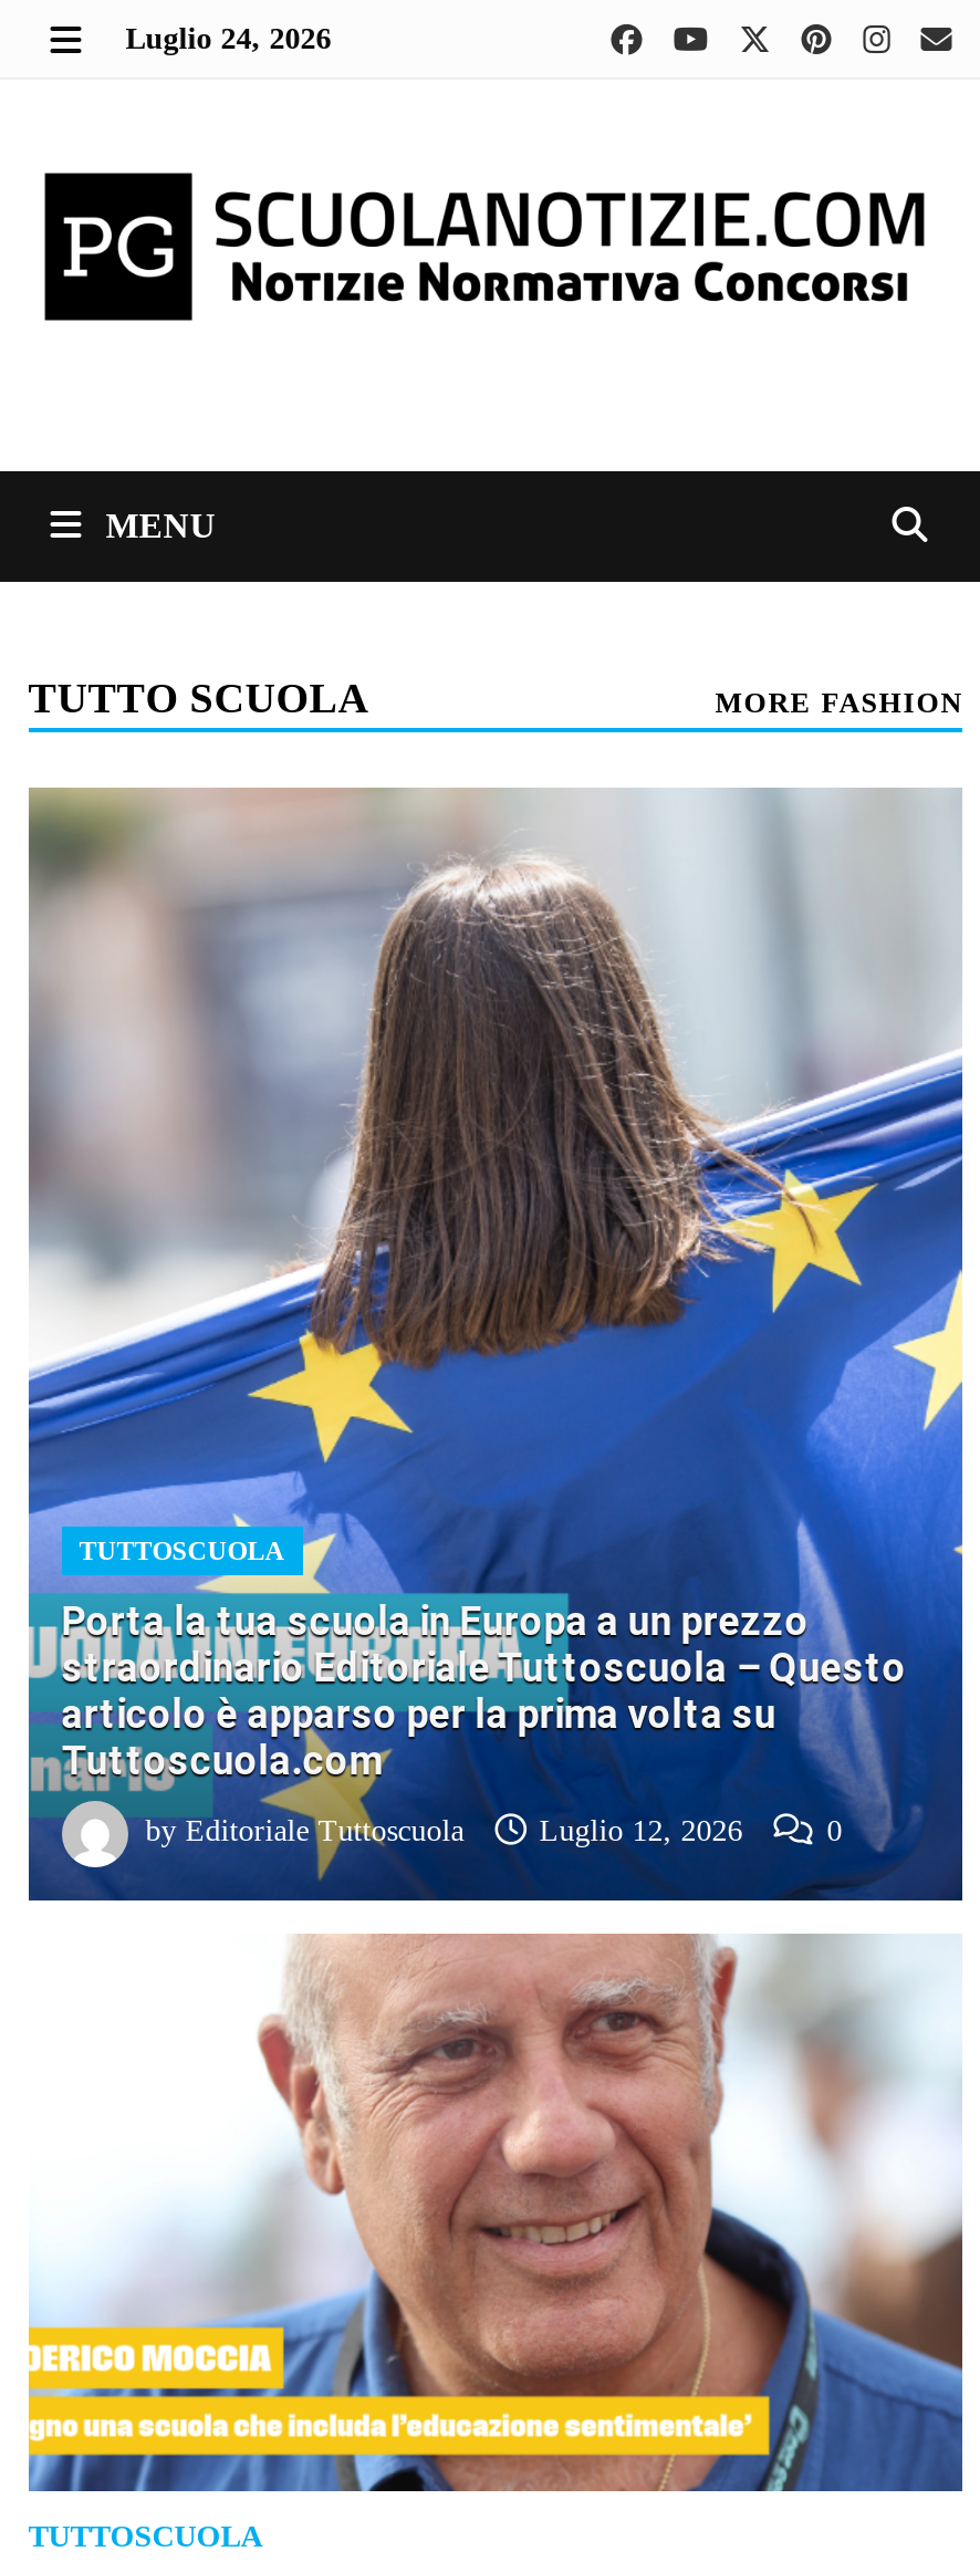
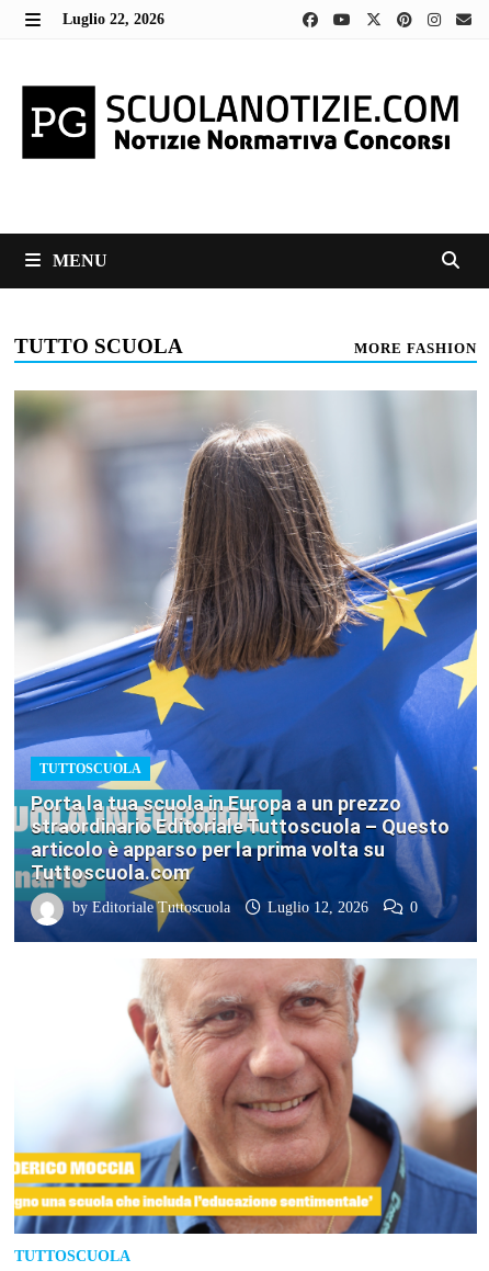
[126,22,331,55] Luglio 24, 2026 -> [62,11,164,27] Luglio 22, 2026

